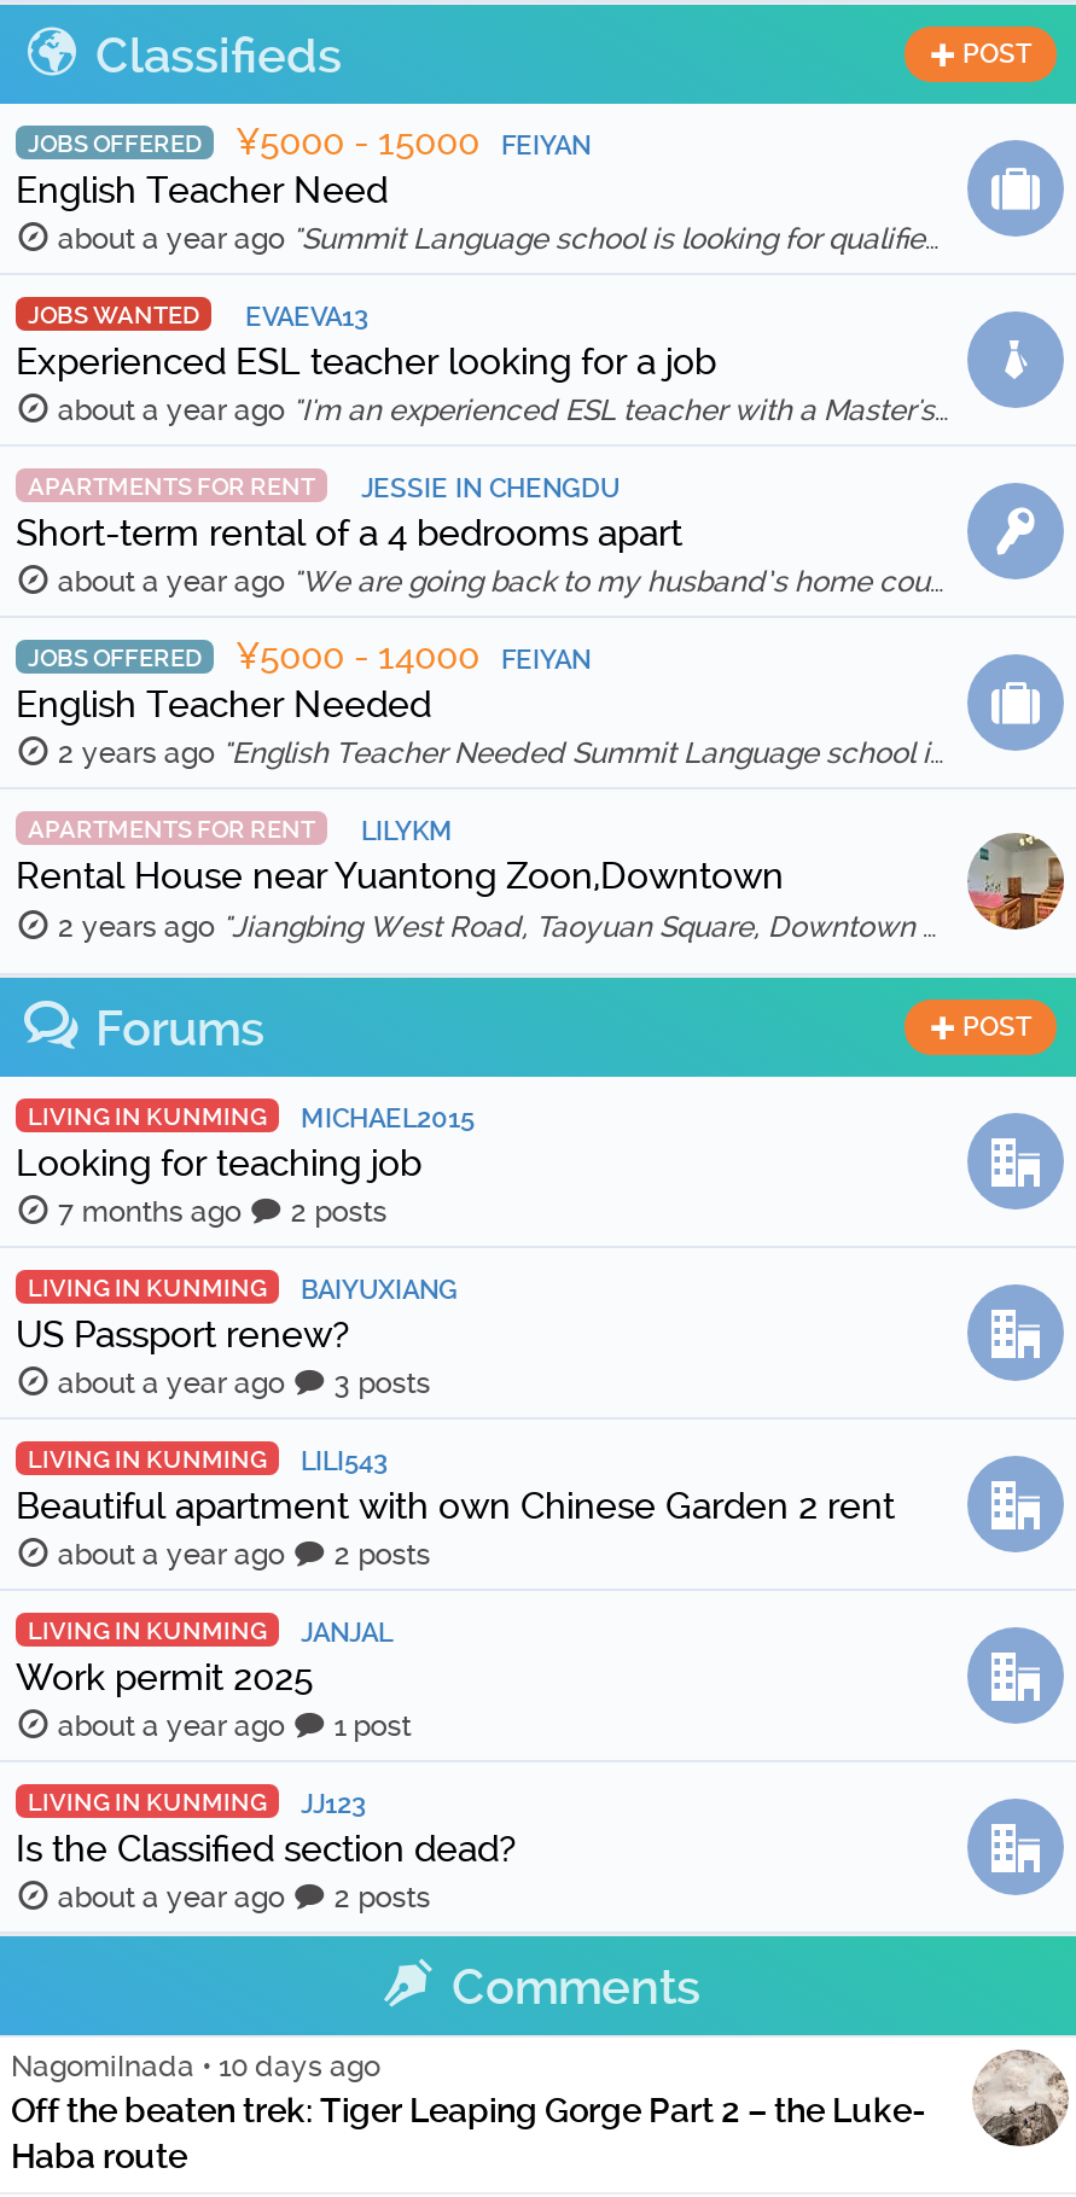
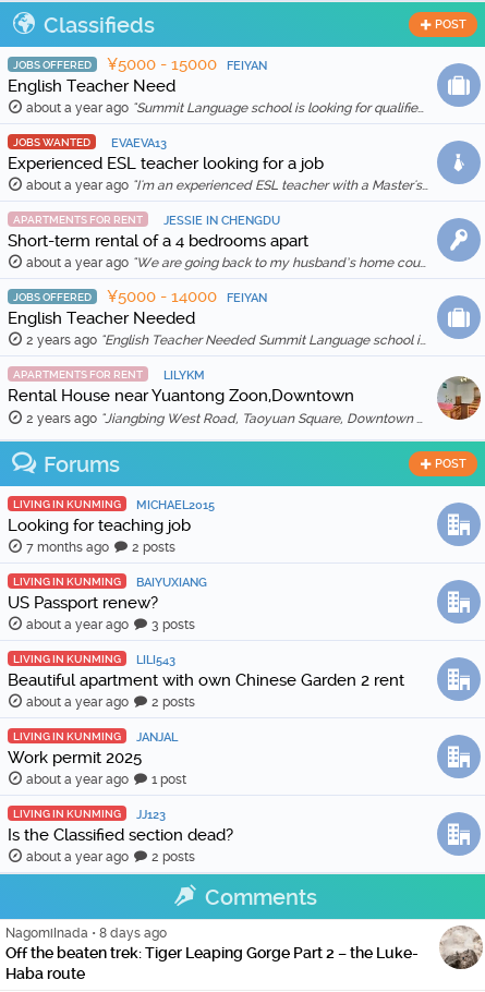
[11,2050,380,2084] NagomiInada • 10 days ago -> [5,926,167,941] NagomiInada • 8 days ago

